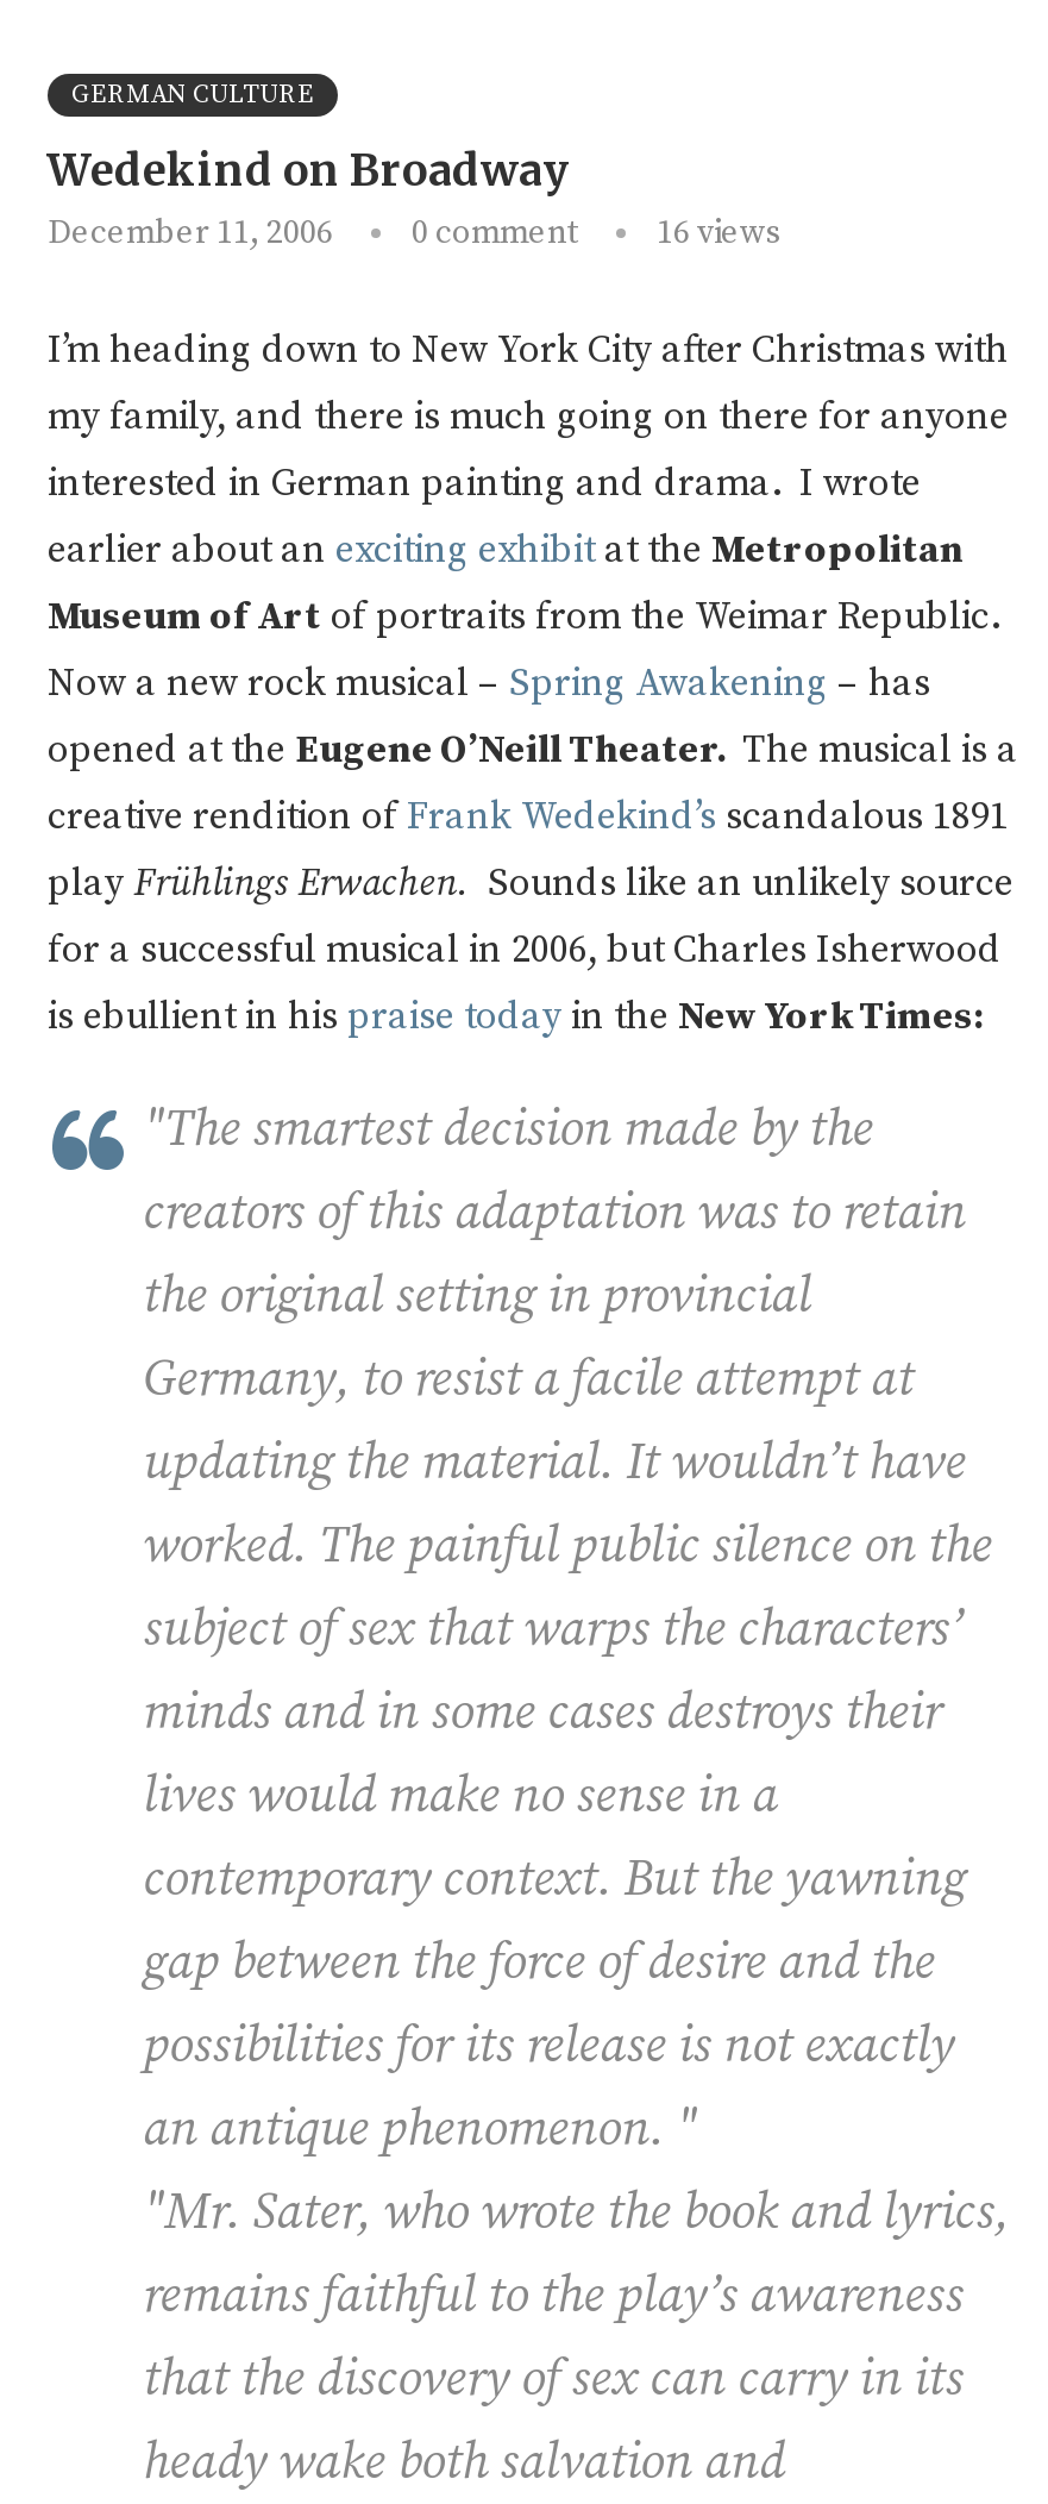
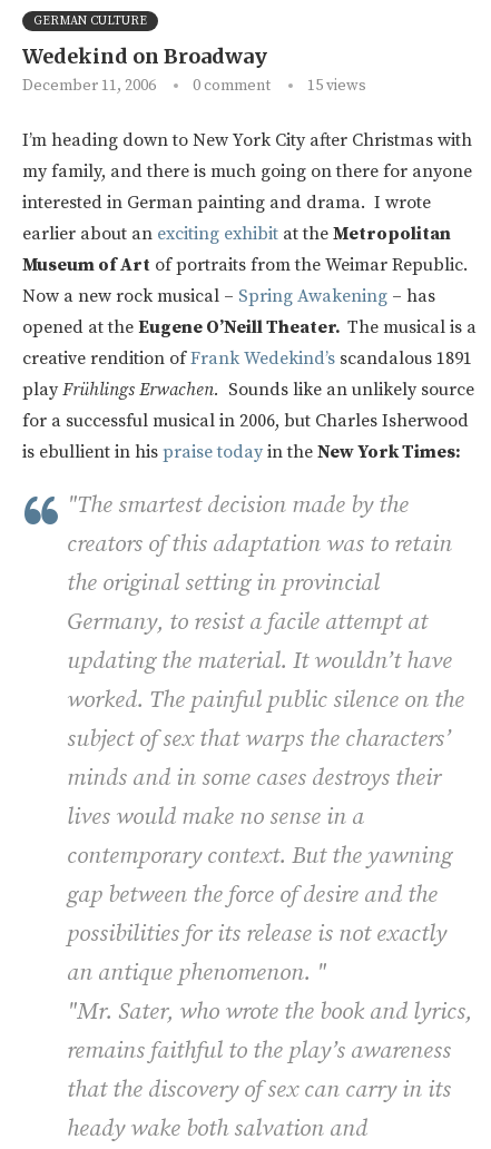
[48,212,783,255] December 11, 2006 0 comment 16 views -> [22,76,366,96] December 11, 2006 0 comment 15 views

